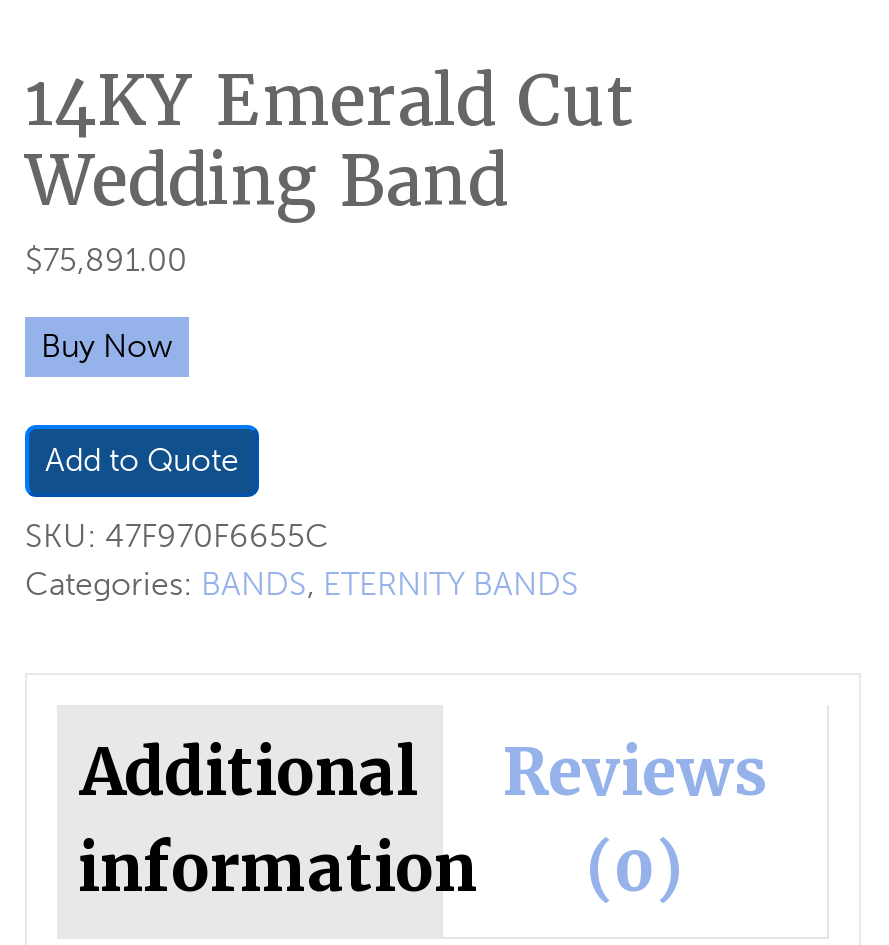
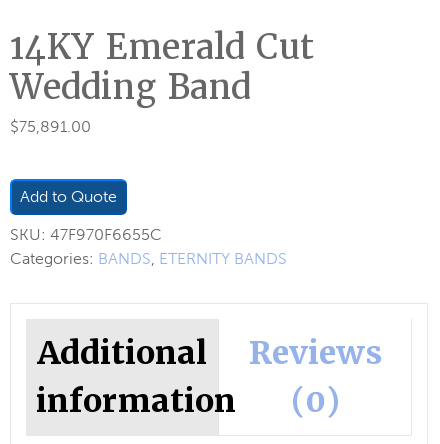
[41,327,173,365] Buy Now -> none

